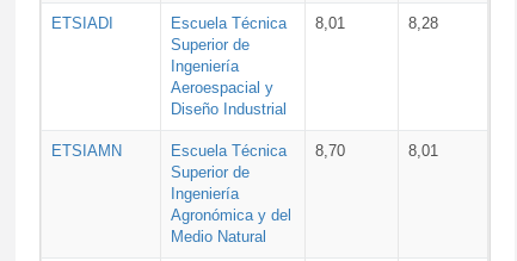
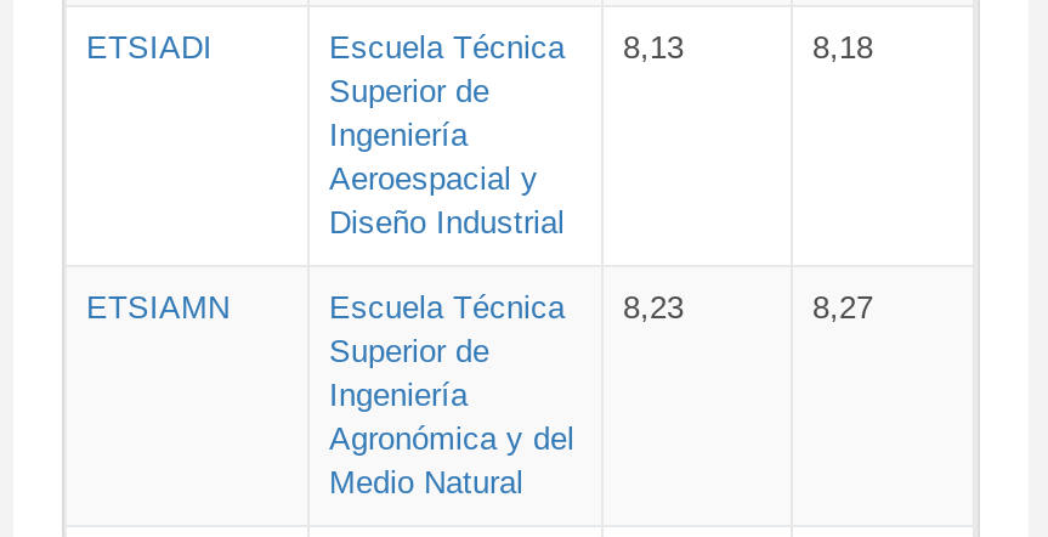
[171,14,345,32] Escuela Técnica 8,01 -> [329,29,684,66] Escuela Técnica 8,13
[408,14,438,32] 8,28 -> [812,29,873,66] 8,18
[171,142,345,160] Escuela Técnica 8,70 -> [329,289,684,326] Escuela Técnica 8,23
[408,142,438,160] 8,01 -> [812,289,873,326] 8,27

